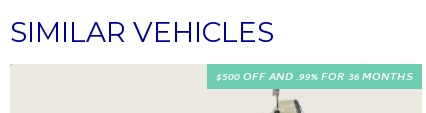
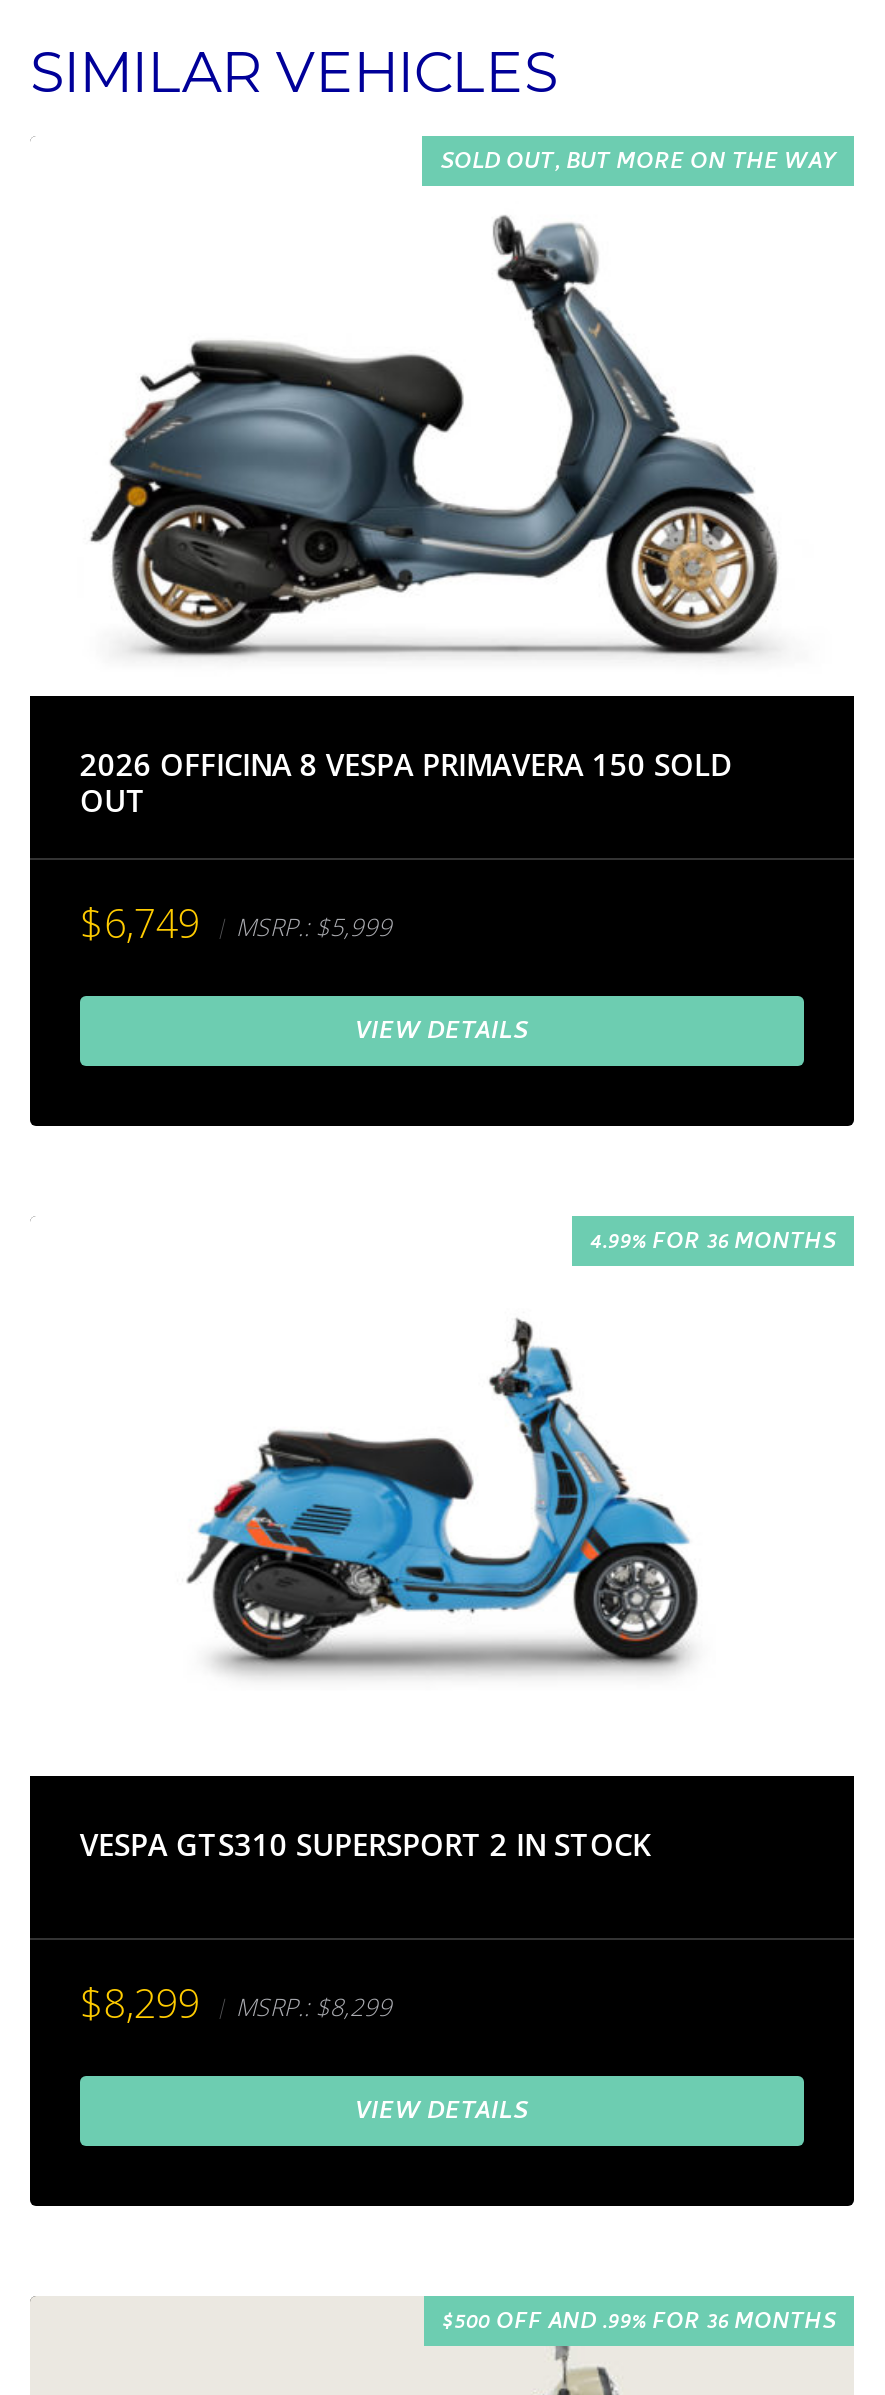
none -> [28,694,856,1128] [image] | 2026 OFFICINA 8 VESPA PRIMAVERA 150 SOLD | OUT | MSRP.: $5,999 | $6,749 | VIEW DETAILS
none -> [28,1772,856,2208] [image] | VESPA GTS310 SUPERSPORT 2 IN STOCK
none -> [80,1976,529,2134] MSRP.: $8,299 | $8,299 | VIEW DETAILS
none -> [90,216,778,656] [image]
none -> [186,1318,698,1672] [image]
none -> [440,145,836,181] SOLD OUT, BUT MORE ON THE WAY
none -> [590,1226,836,1262] 4.99% FOR 36 MONTHS

